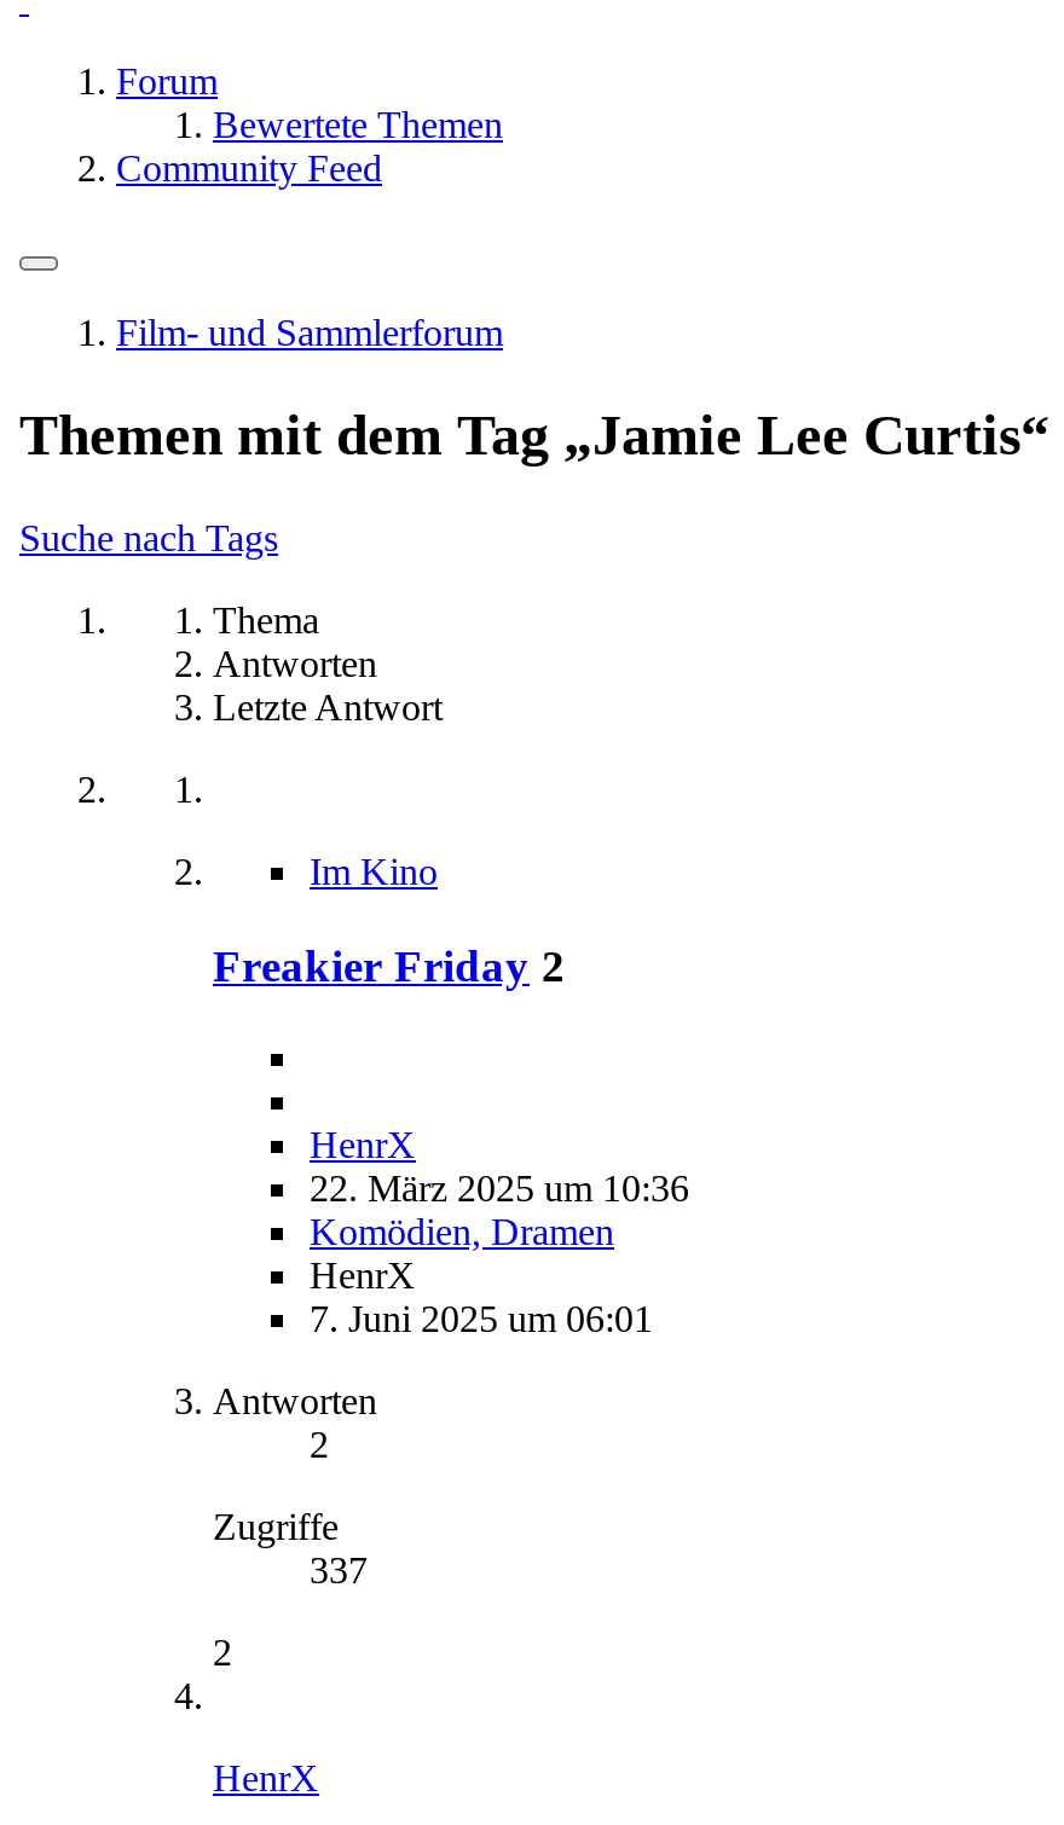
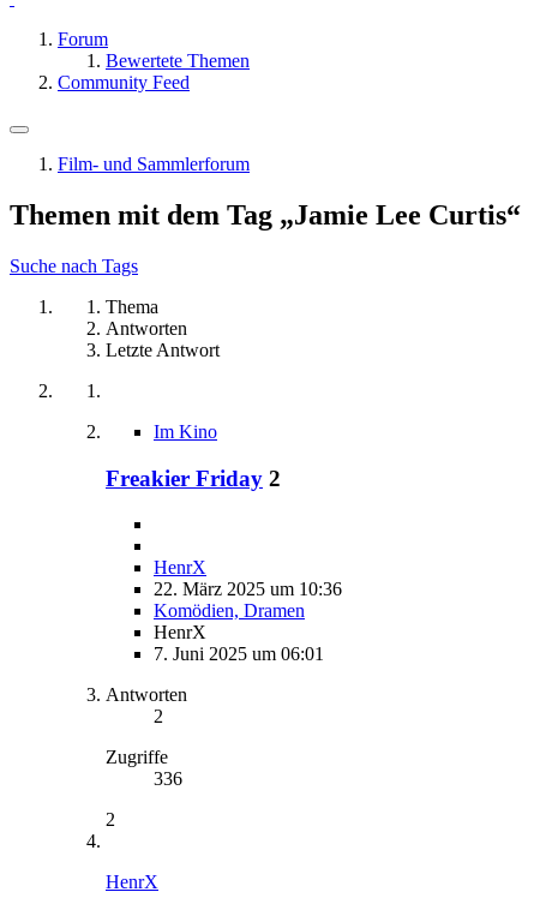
[310,1550,368,1591] 337 -> [154,769,182,789] 336

